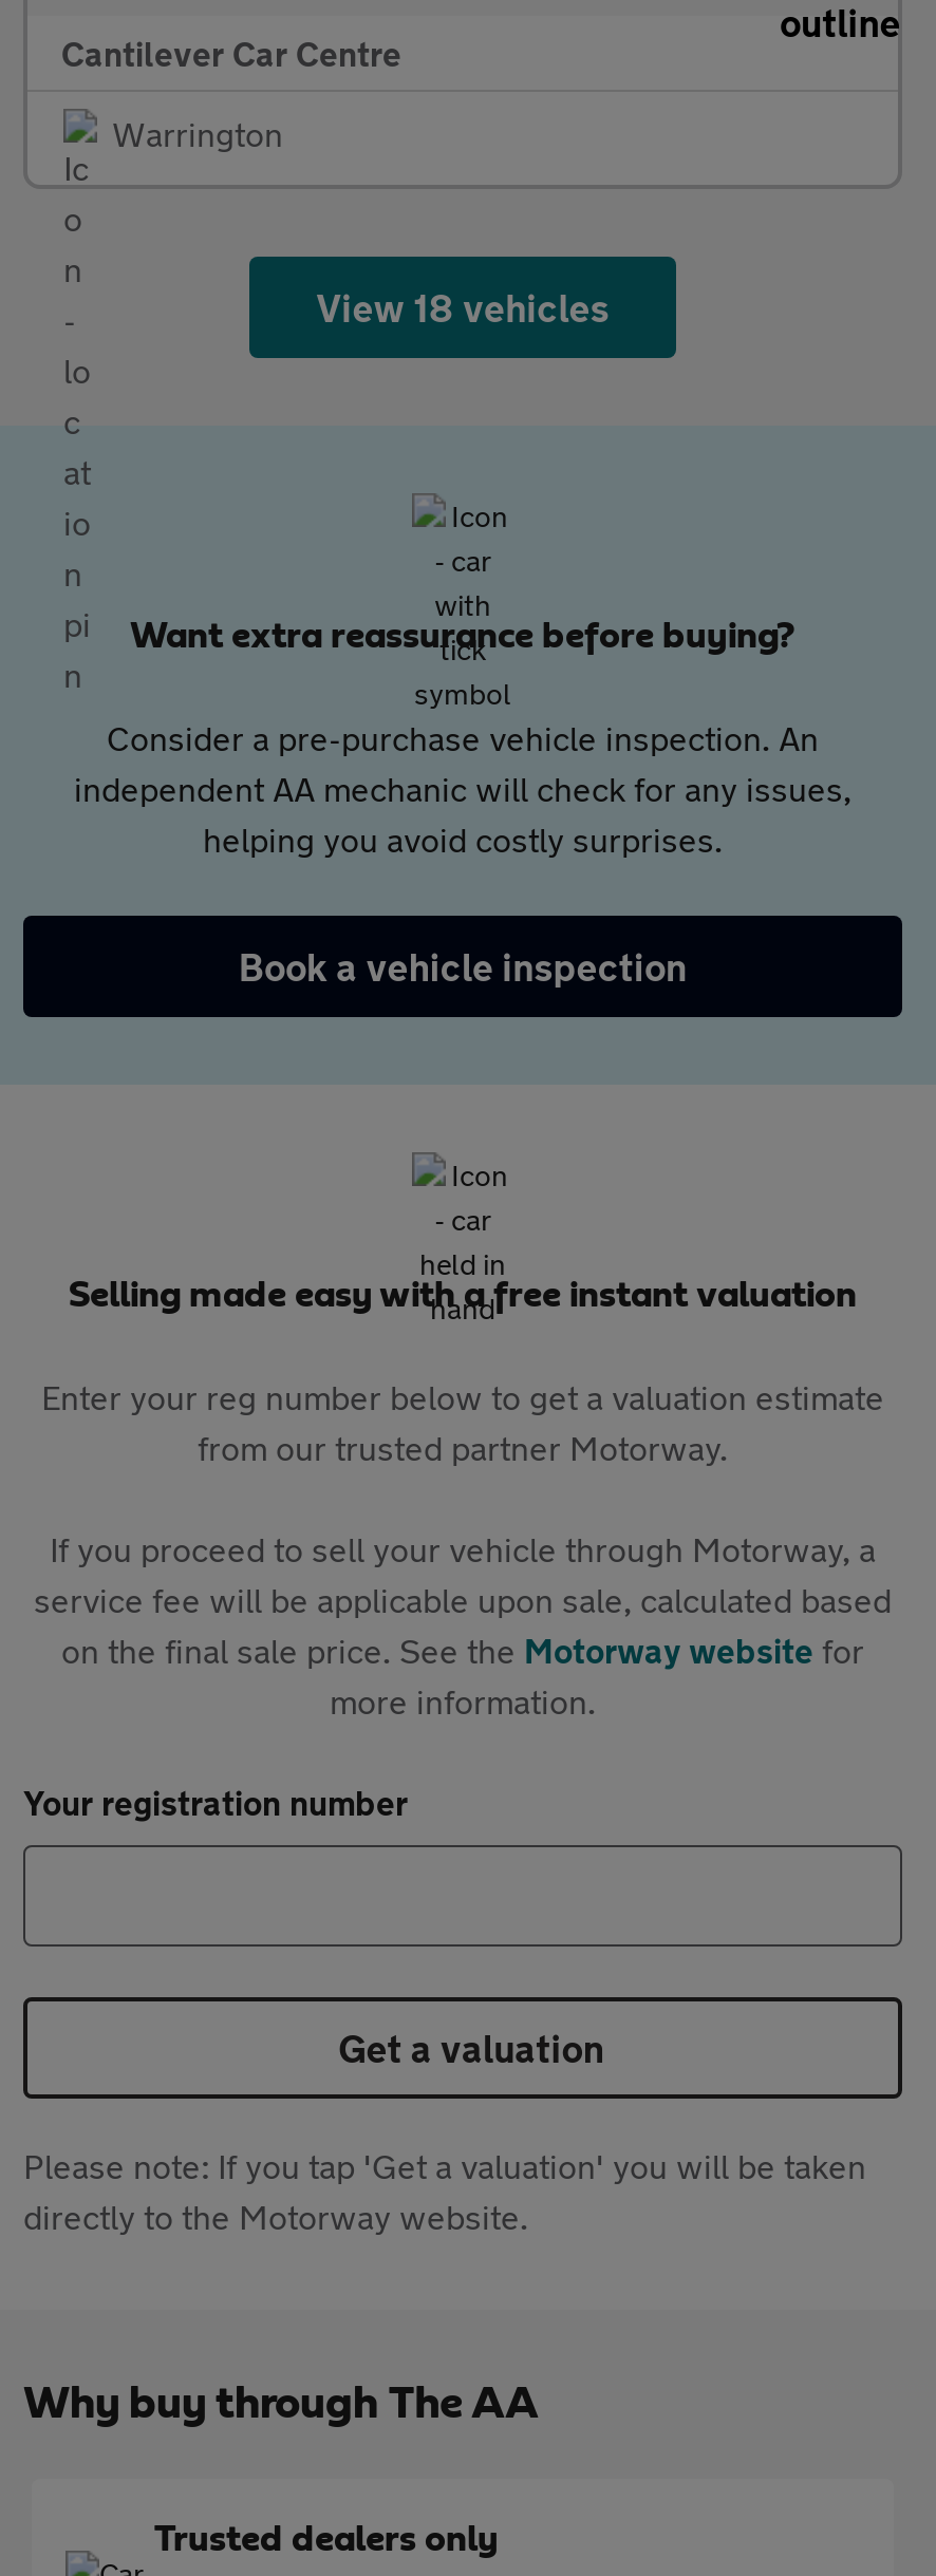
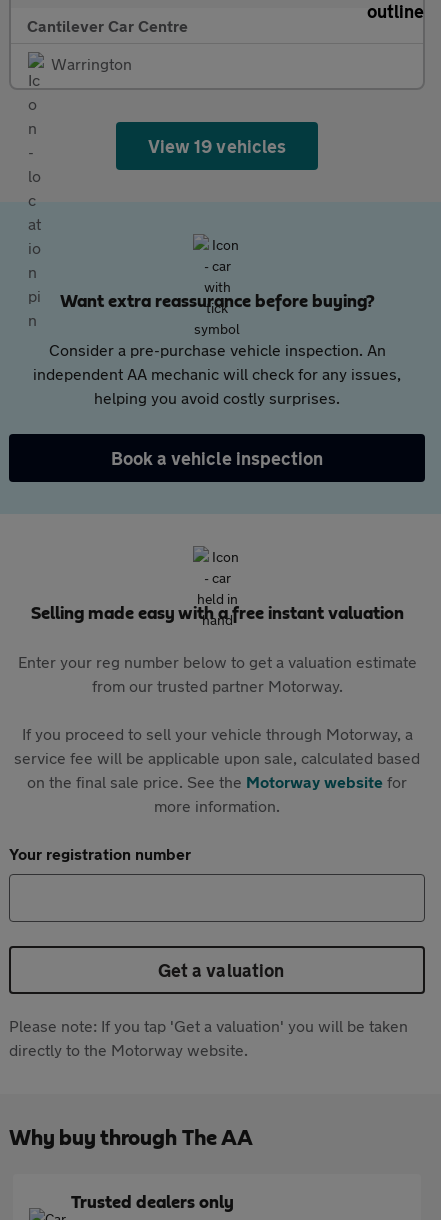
[316,284,609,331] View 18 vehicles -> [148,135,286,157] View 19 vehicles

